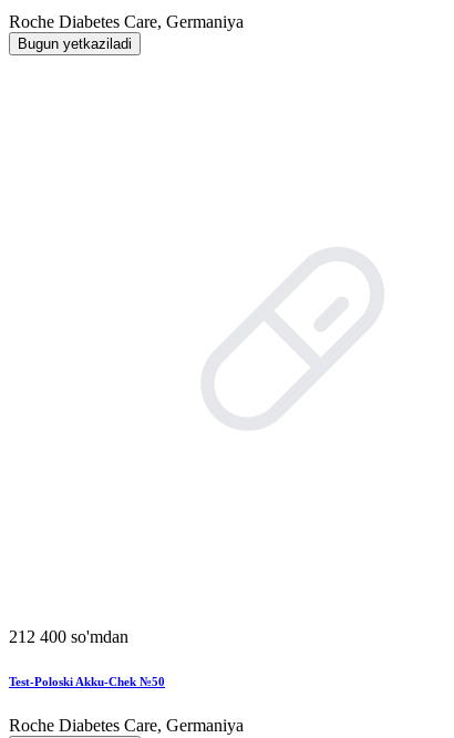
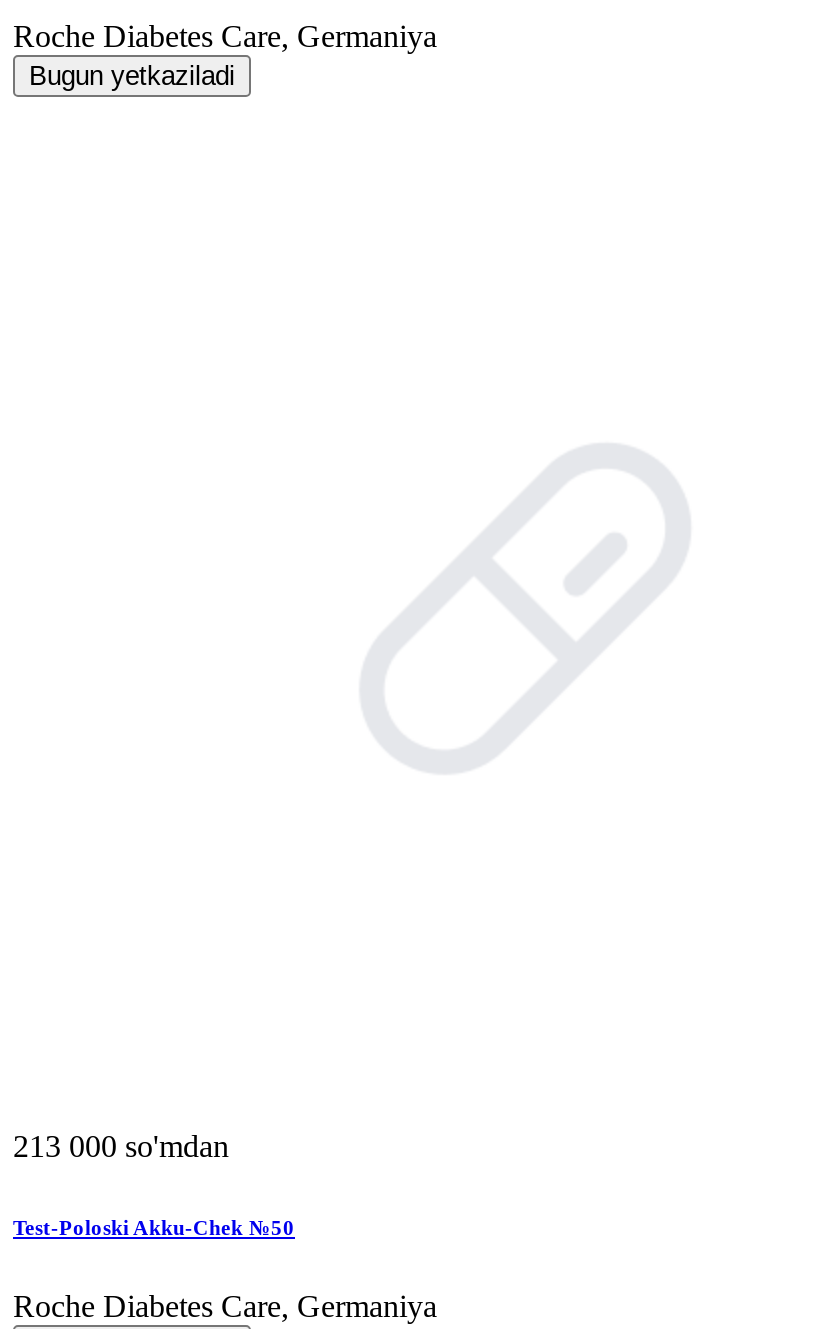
[9,627,128,646] 212 400 so'mdan -> [13,1129,229,1163] 213 000 so'mdan

